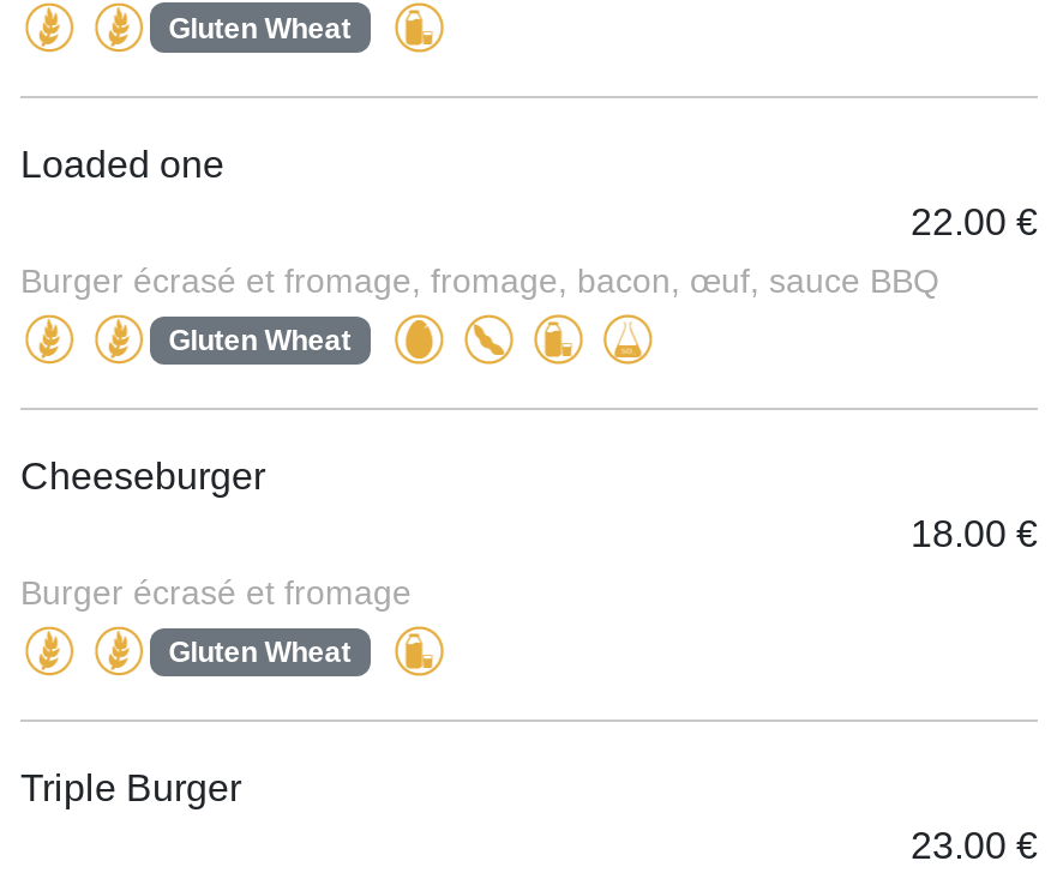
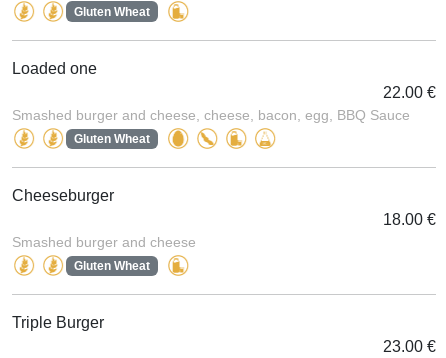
[20,261,939,299] Burger écrasé et fromage, fromage, bacon, œuf, sauce BBQ -> [12,107,410,123] Smashed burger and cheese, cheese, bacon, egg, BBQ Sauce
[20,573,412,612] Burger écrasé et fromage -> [12,234,196,250] Smashed burger and cheese

